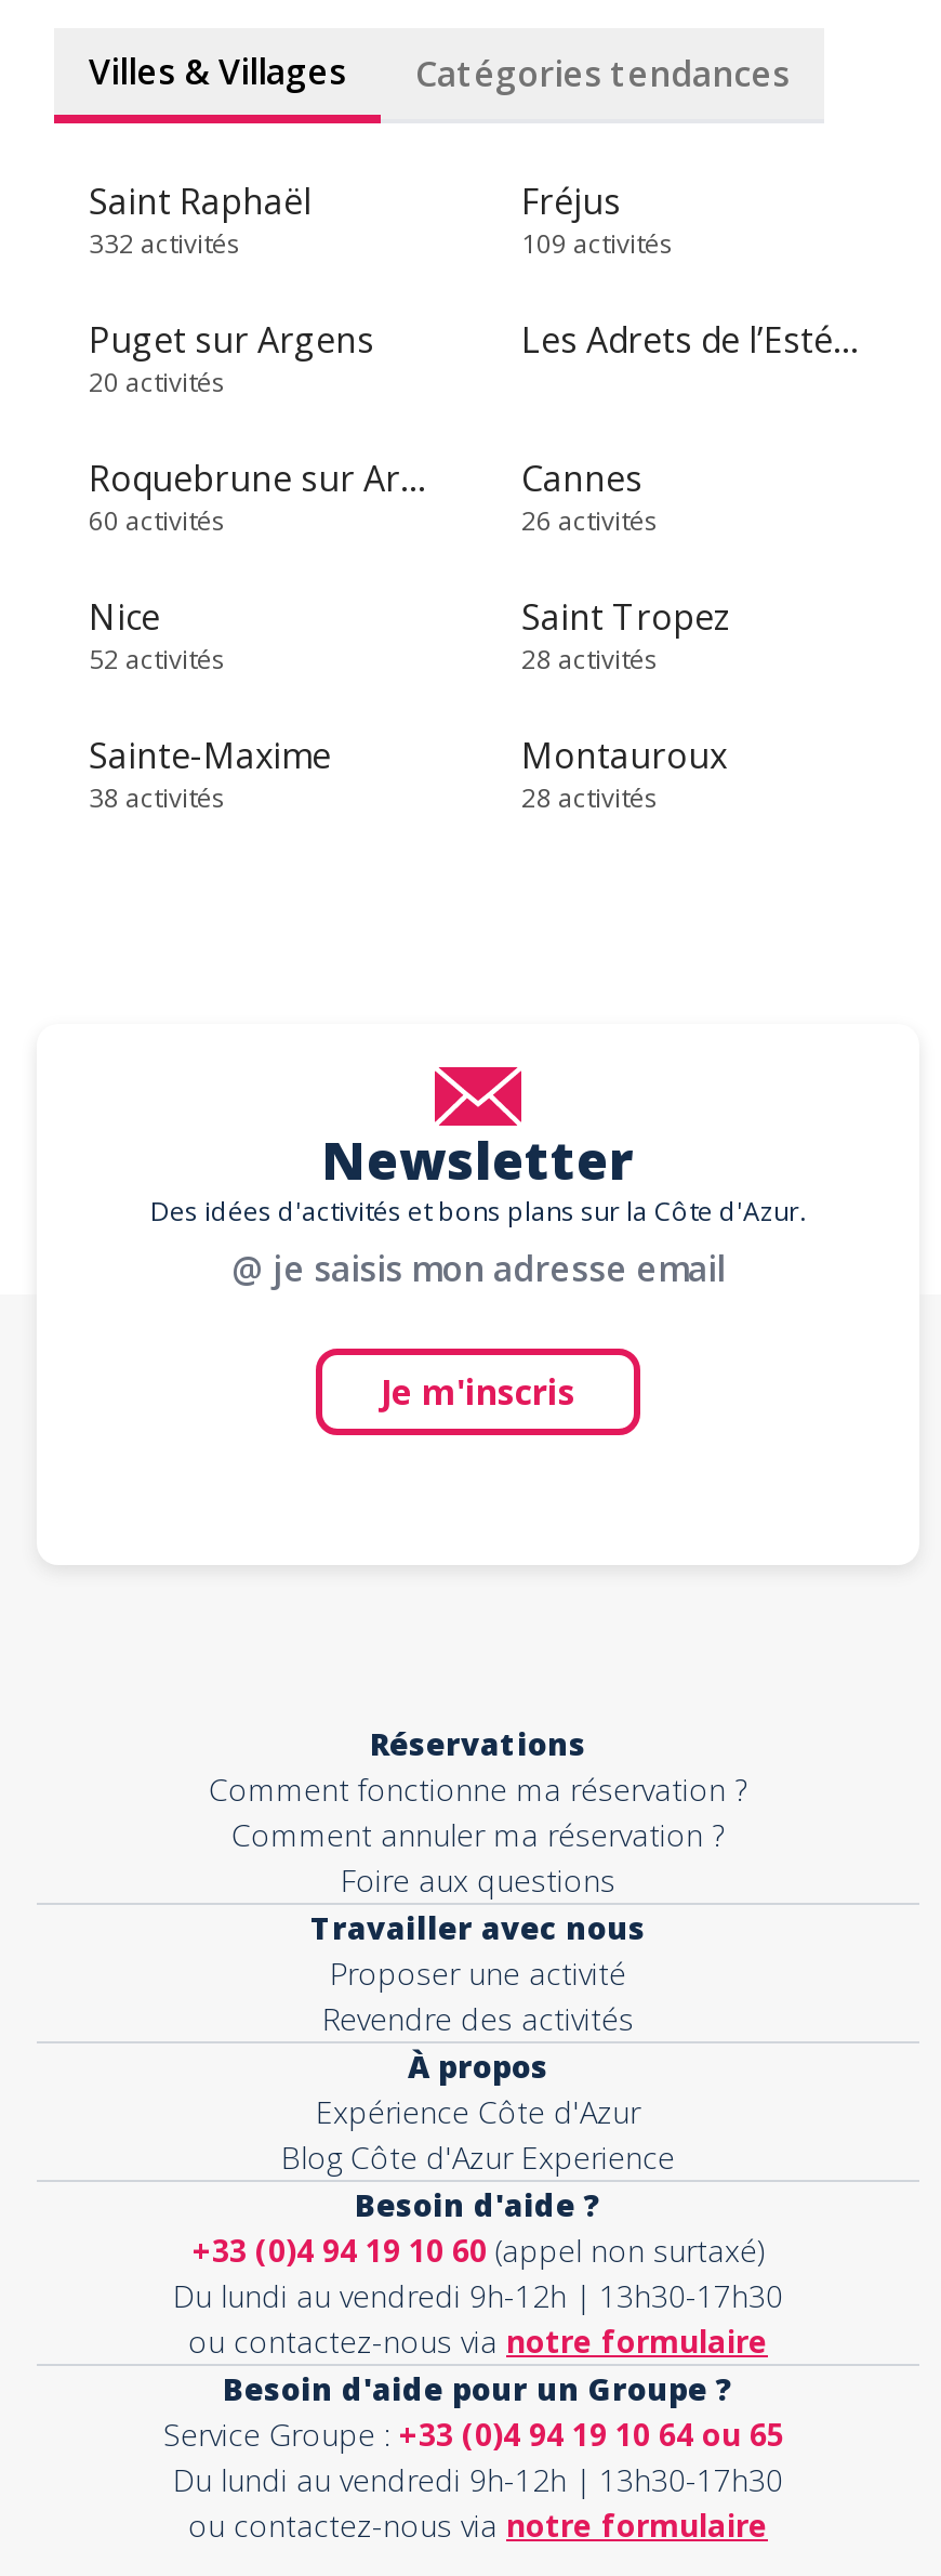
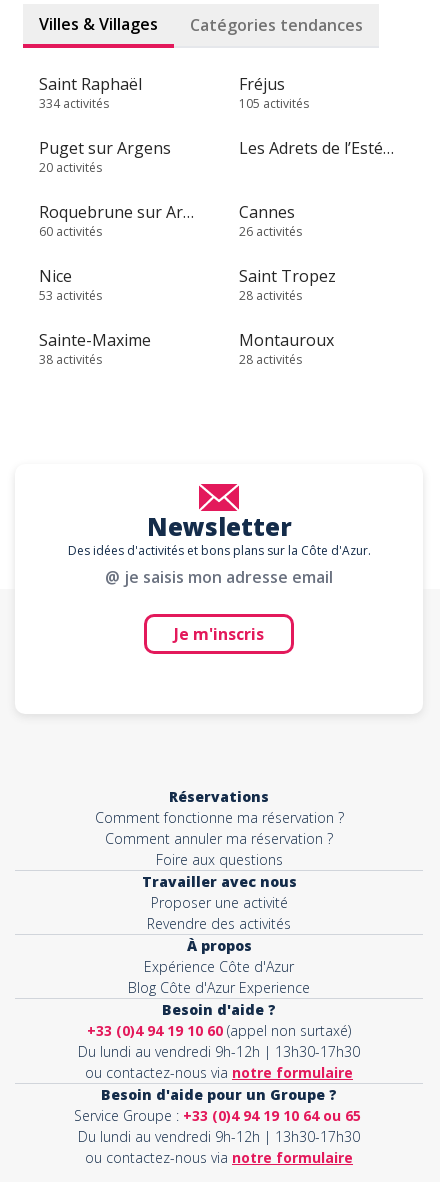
[89,225,240,262] 332 activités -> [39,95,109,112] 334 activités
[521,225,673,262] 109 activités -> [239,95,309,112] 105 activités
[89,641,225,678] 52 activités -> [39,287,102,304] 53 activités

